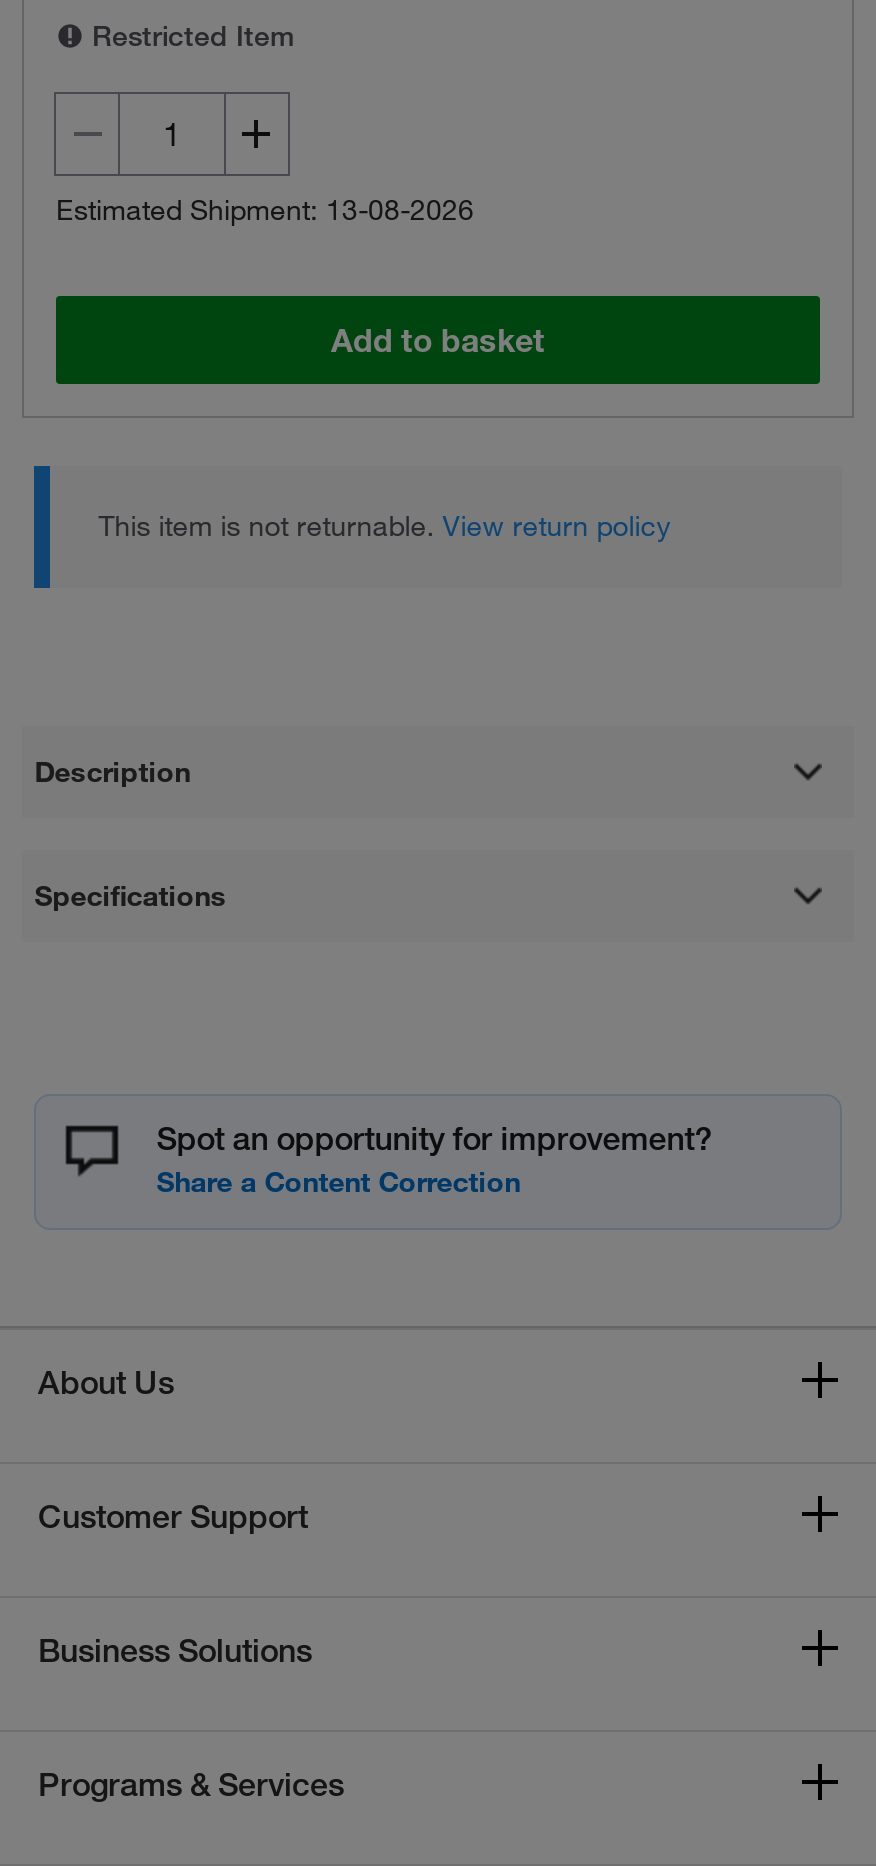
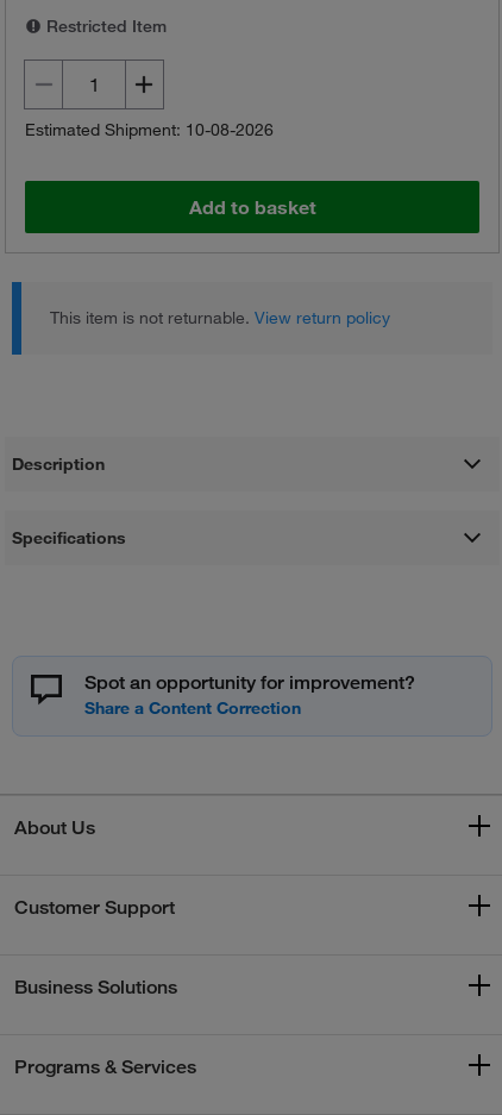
[56,192,474,228] Estimated Shipment: 13-08-2026 -> [25,119,274,140] Estimated Shipment: 10-08-2026

